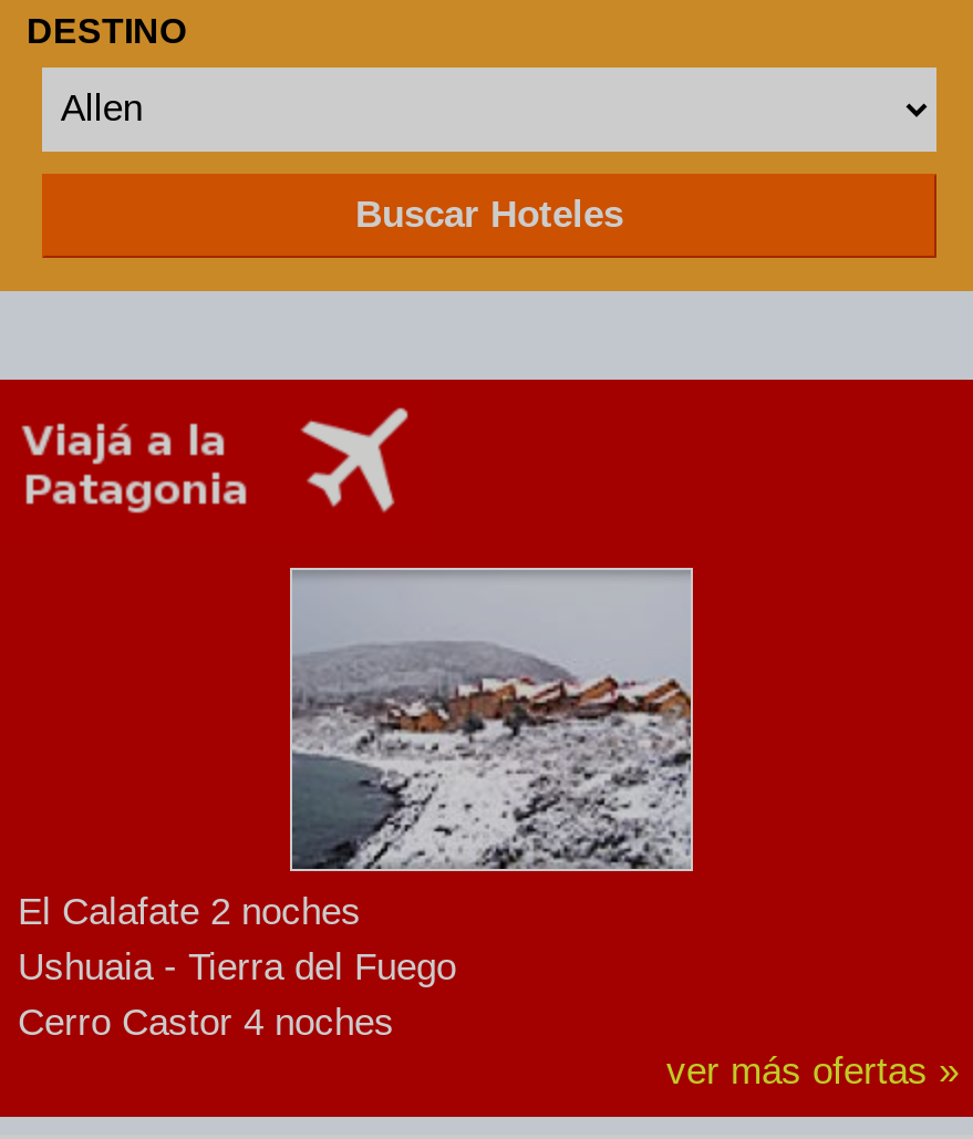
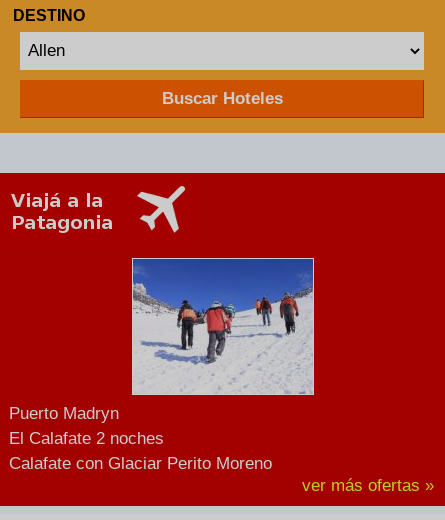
none -> [9,404,119,423] Puerto Madryn
[290,568,693,871] [image] -> [132,258,314,395] [image]
moved [18,891,361,933] -> [9,429,164,448]: El Calafate 2 noches
[18,946,456,1044] Ushuaia - Tierra del Fuego | Cerro Castor 4 noches -> [9,454,272,473] Calafate con Glaciar Perito Moreno

